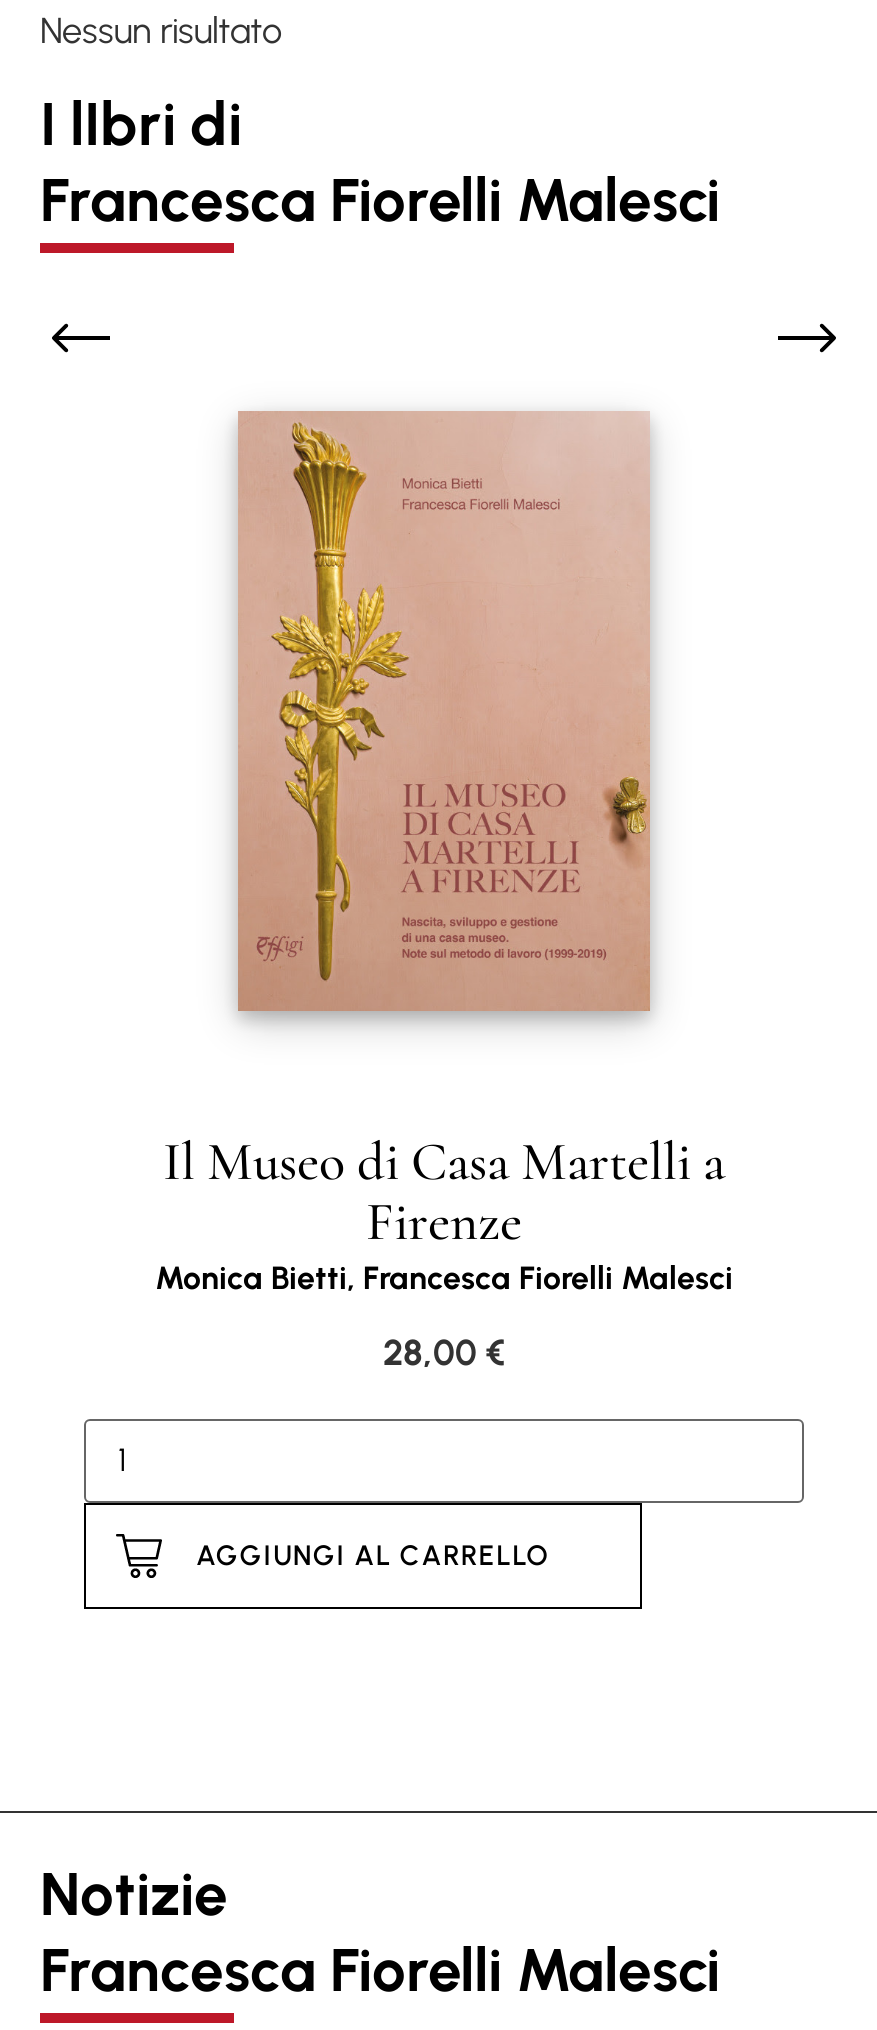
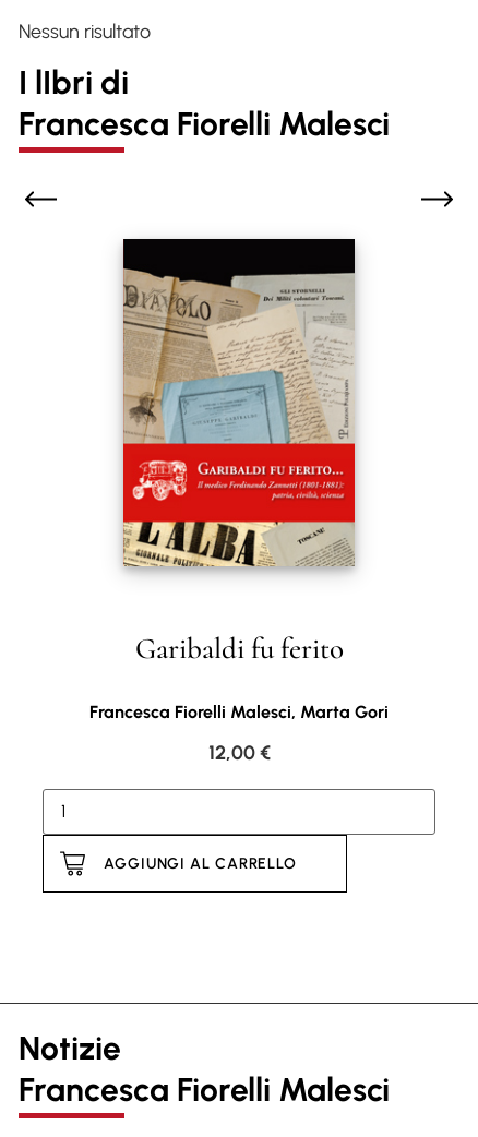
[232,411,656,1011] [image] -> [122,238,356,567] [image]
[155,1130,733,1376] Il Museo di Casa Martelli a | Firenze | Monica Bietti, Francesca Fiorelli Malesci | 28,00 € -> [89,631,389,765] Garibaldi fu ferito | Francesca Fiorelli Malesci, Marta Gori | 12,00 €

